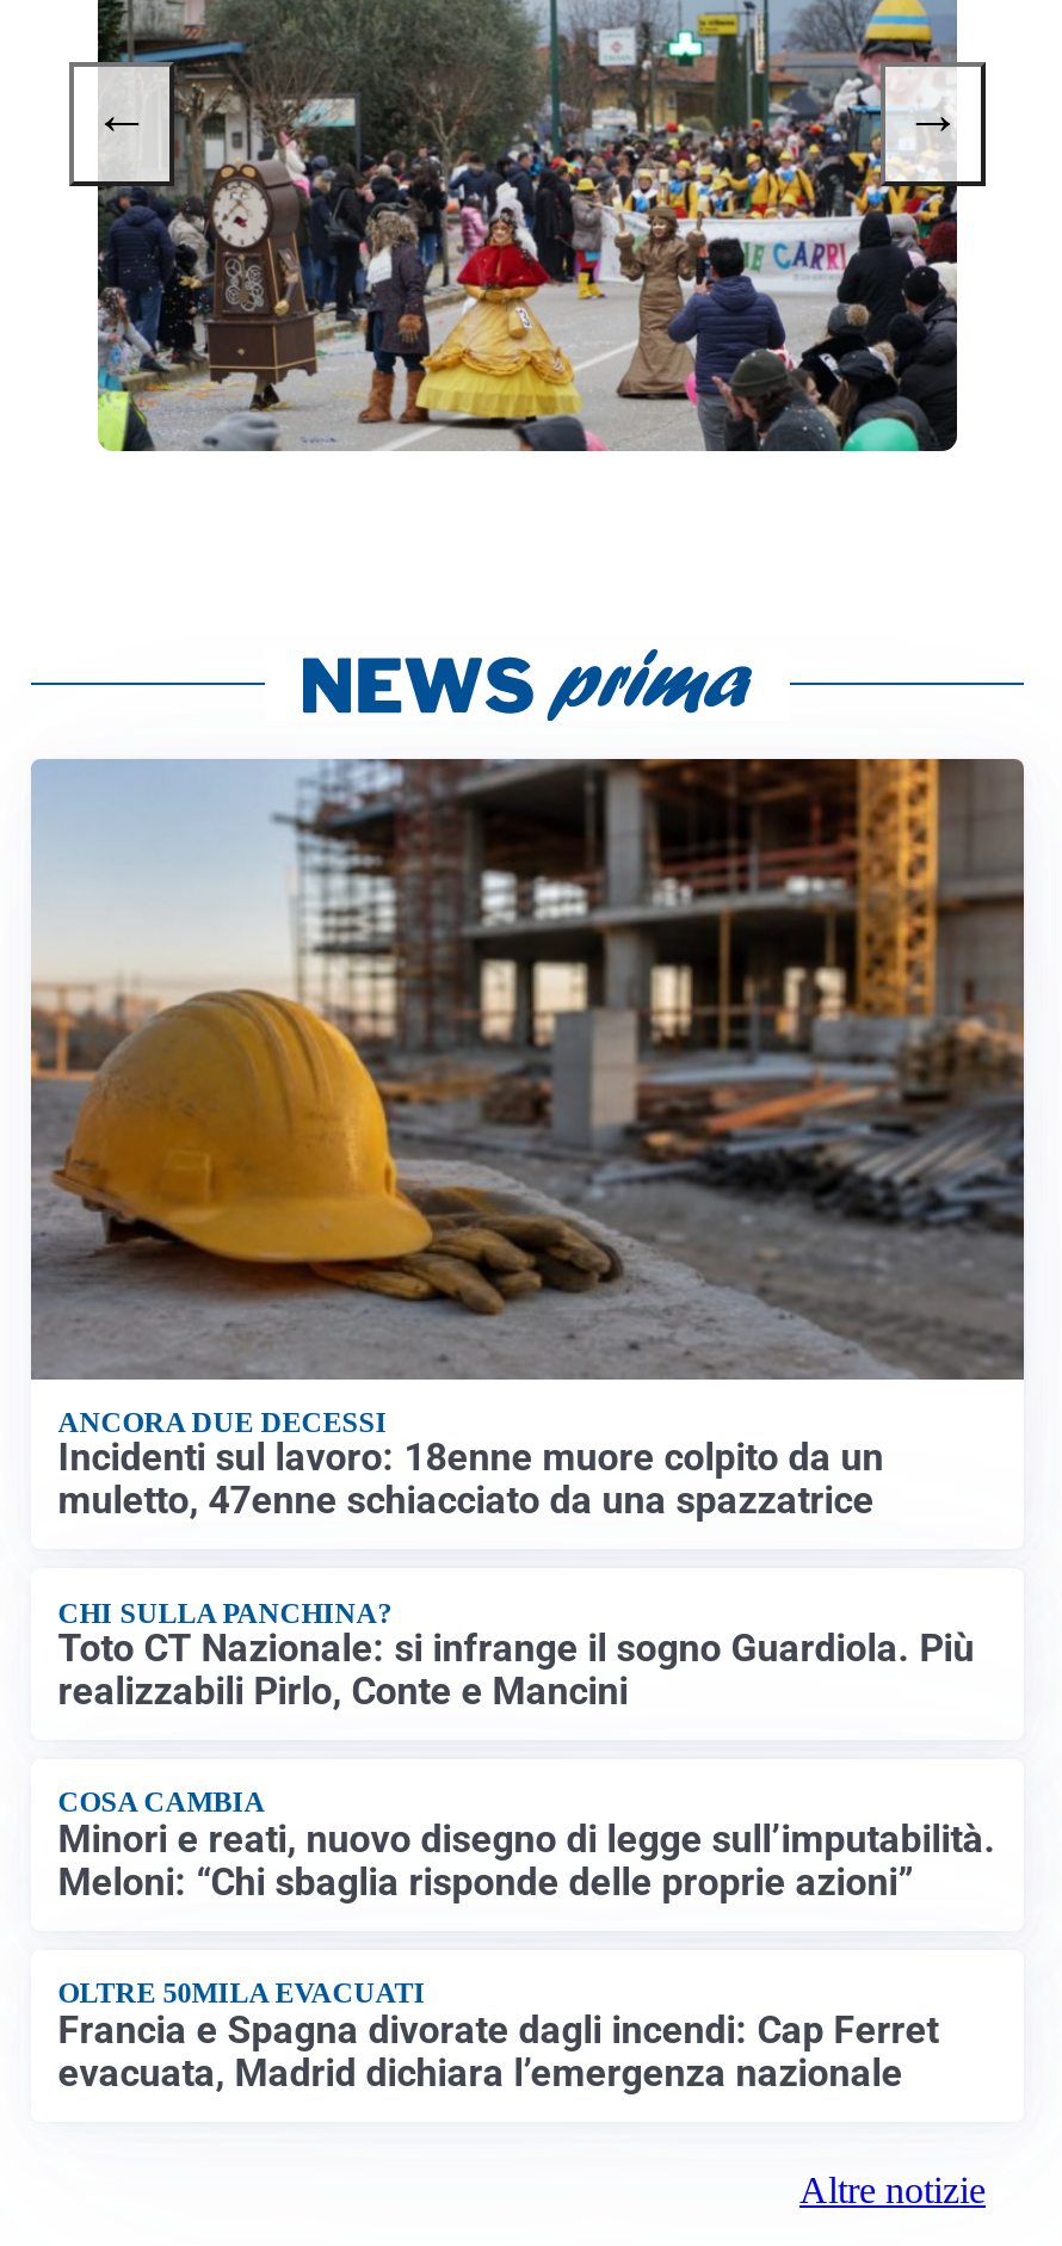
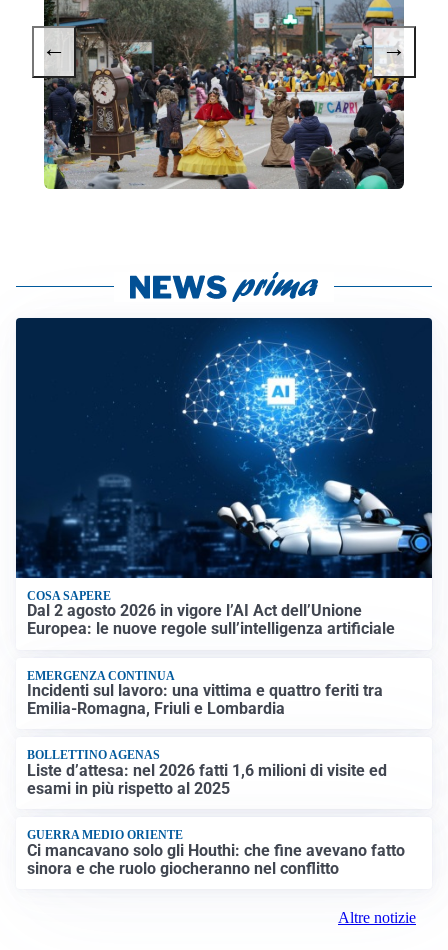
[29,757,1026,1524] [image] | ANCORA DUE DECESSI | Incidenti sul lavoro: 18enne muore colpito da un | muletto, 47enne schiacciato da una spazzatrice -> [15,317,433,638] [image] | COSA SAPERE | Dal 2 agosto 2026 in vigore l’AI Act dell’Unione | Europea: le nuove regole sull’intelligenza artificiale
[58,1596,974,1714] CHI SULLA PANCHINA? | Toto CT Nazionale: si infrange il sogno Guardiola. Più | realizzabili Pirlo, Conte e Mancini -> [27,669,383,718] EMERGENZA CONTINUA | Incidenti sul lavoro: una vittima e quattro feriti tra | Emilia-Romagna, Friuli e Lombardia
[58,1787,996,1904] COSA CAMBIA | Minori e reati, nuovo disegno di legge sull’imputabilità. | Meloni: “Chi sbaglia risponde delle proprie azioni” -> [27,748,387,798] BOLLETTINO AGENAS | Liste d’attesa: nel 2026 fatti 1,6 milioni di visite ed | esami in più rispetto al 2025
[58,1977,938,2095] OLTRE 50MILA EVACUATI | Francia e Spagna divorate dagli incendi: Cap Ferret | evacuata, Madrid dichiara l’emergenza nazionale -> [27,828,405,878] GUERRA MEDIO ORIENTE | Ci mancavano solo gli Houthi: che fine avevano fatto | sinora e che ruolo giocheranno nel conflitto

